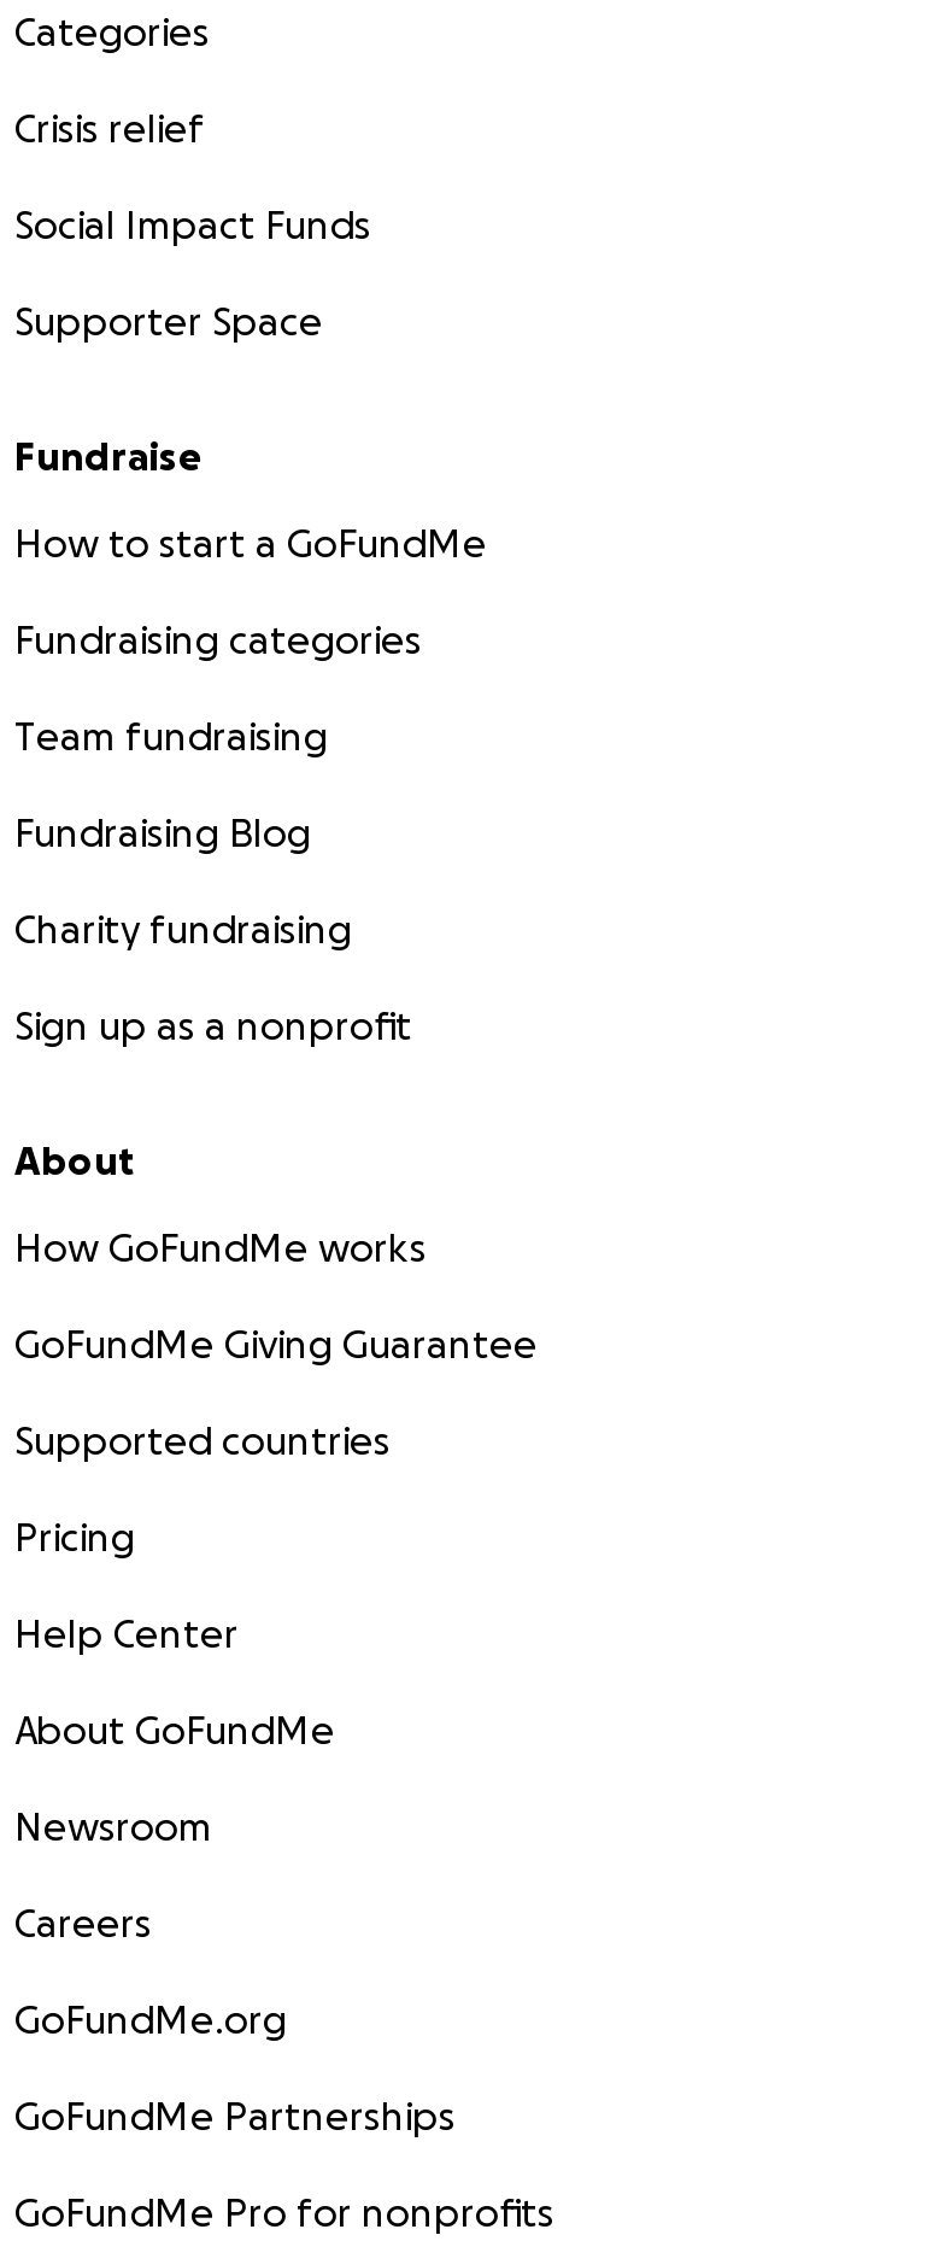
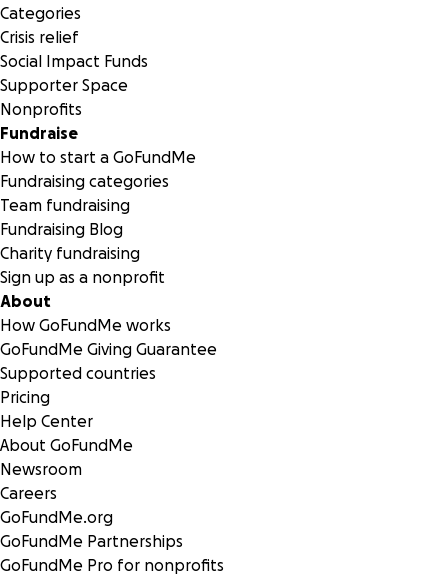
none -> [0,100,82,118] Nonprofits

